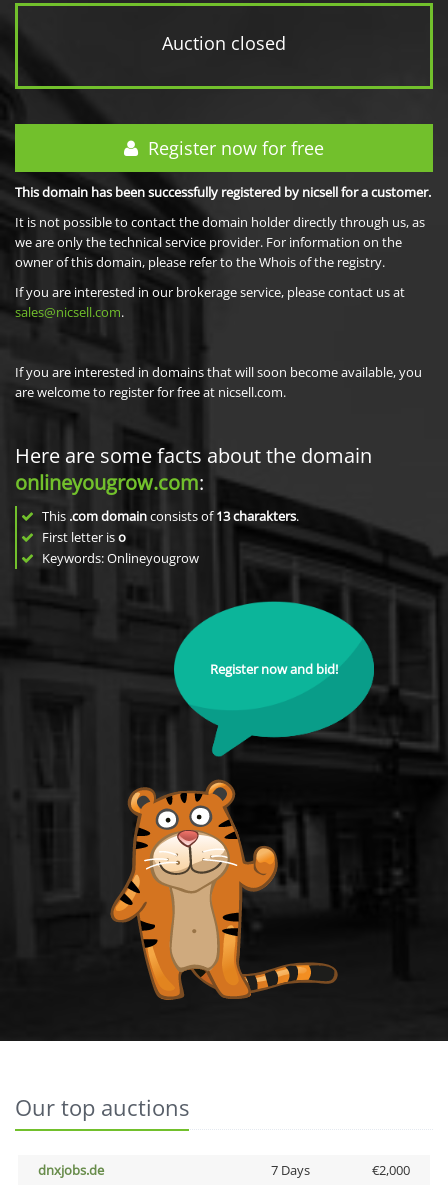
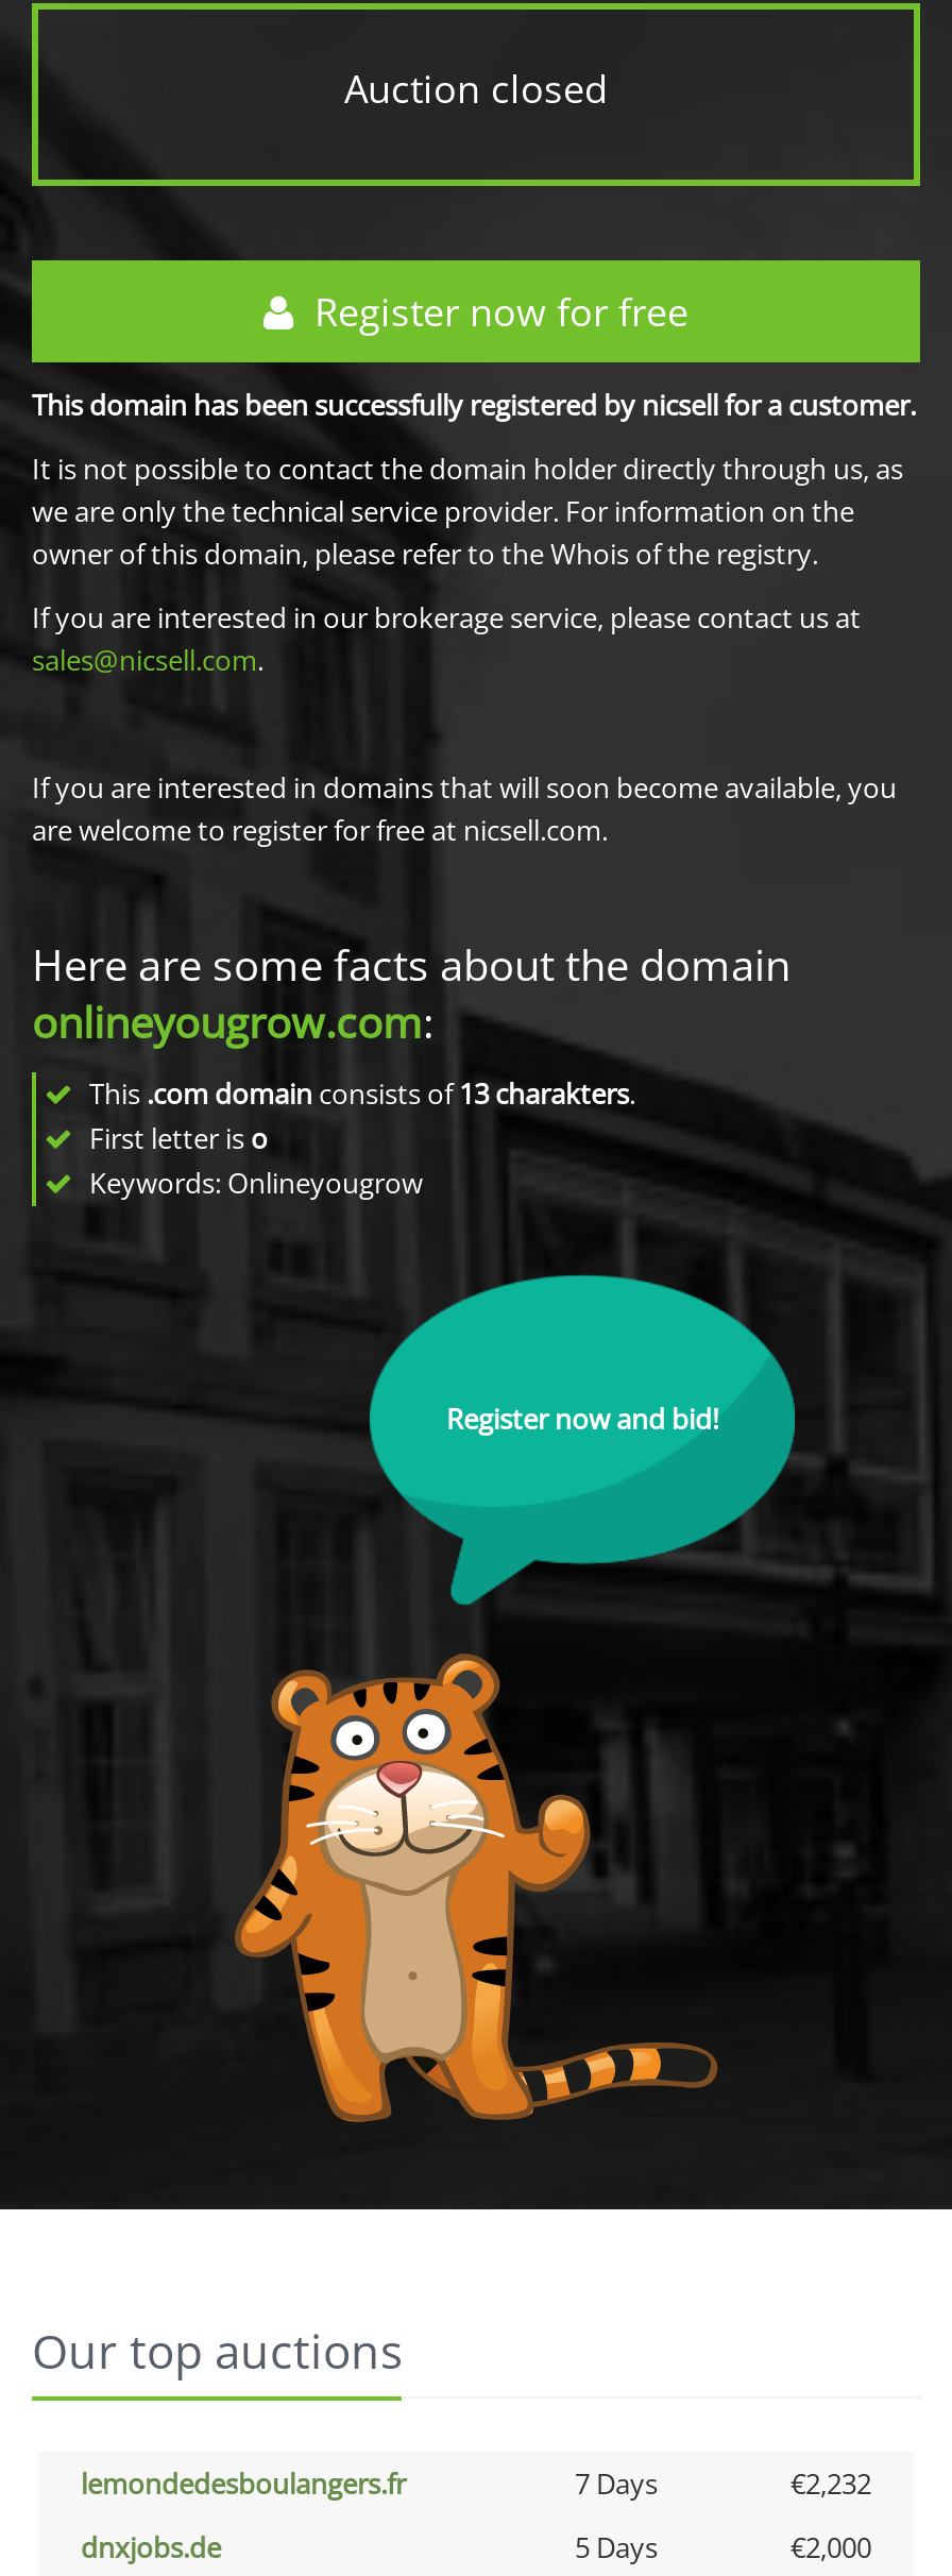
none -> [81,2464,871,2503] lemondedesboulangers.fr | 7 Days | €2,232
[270,1161,309,1179] 7 Days -> [575,2528,658,2566] 5 Days

